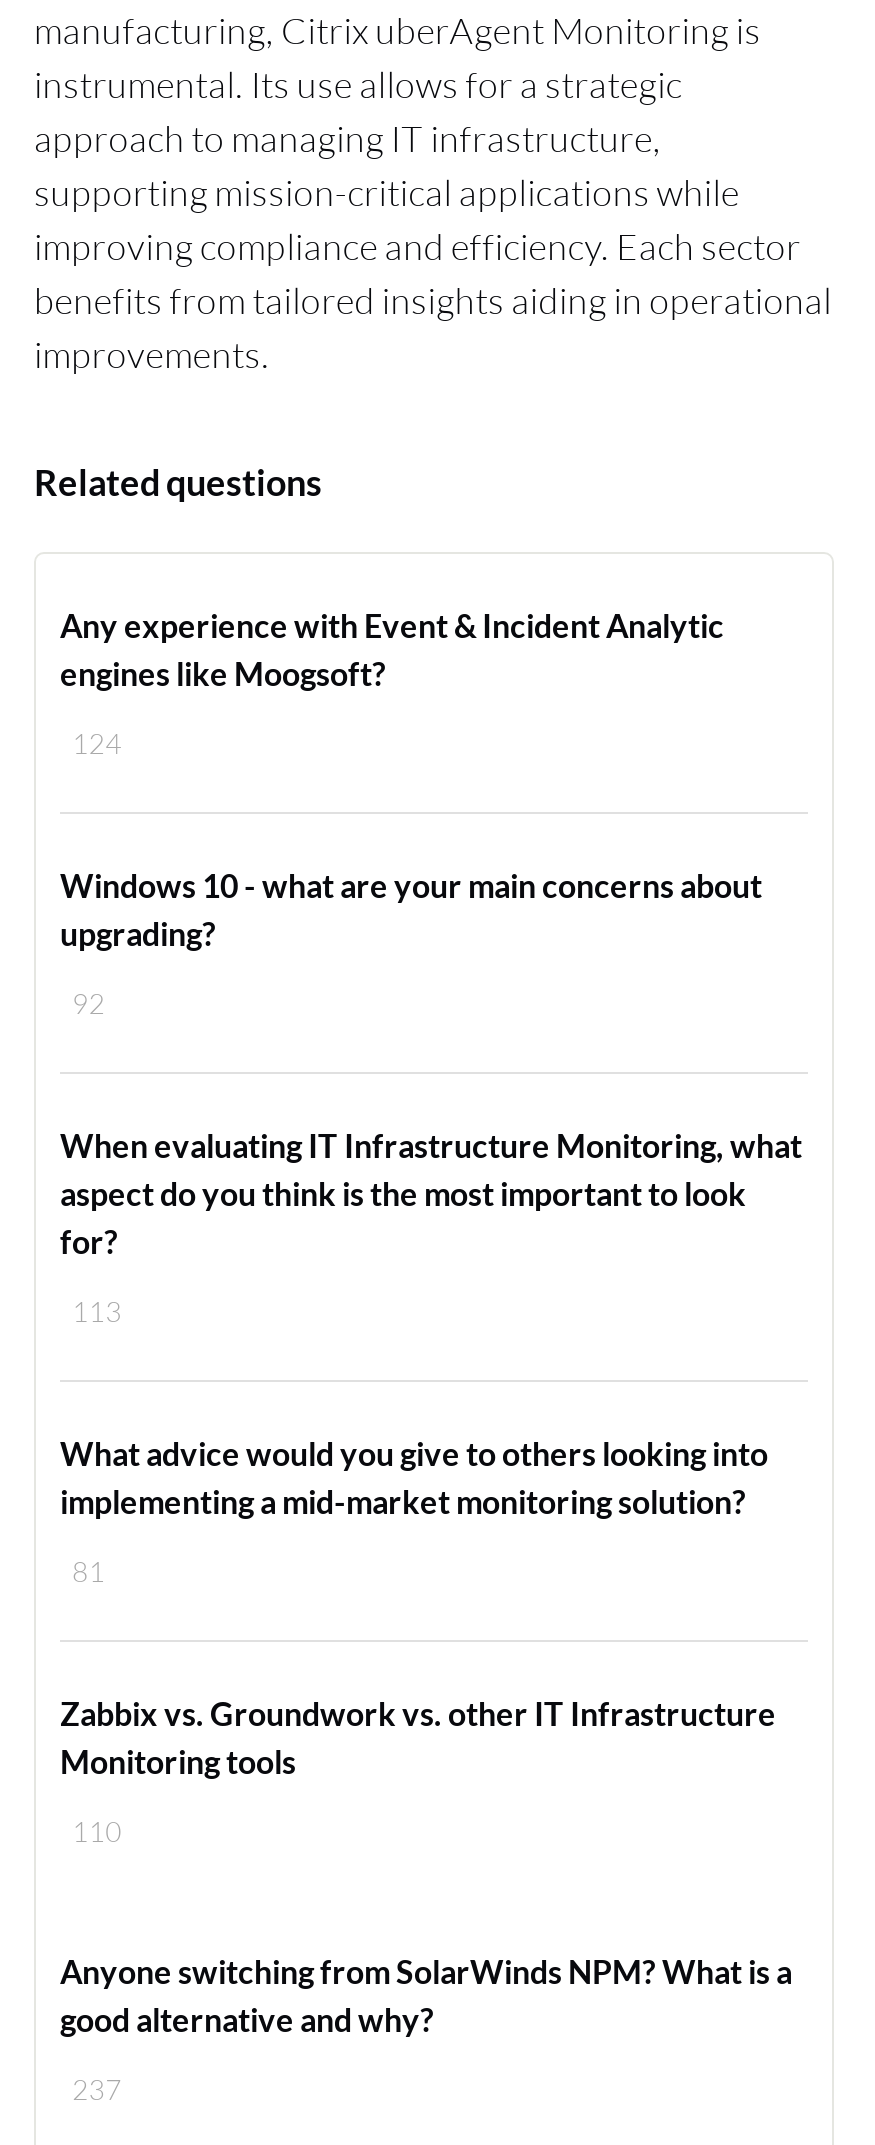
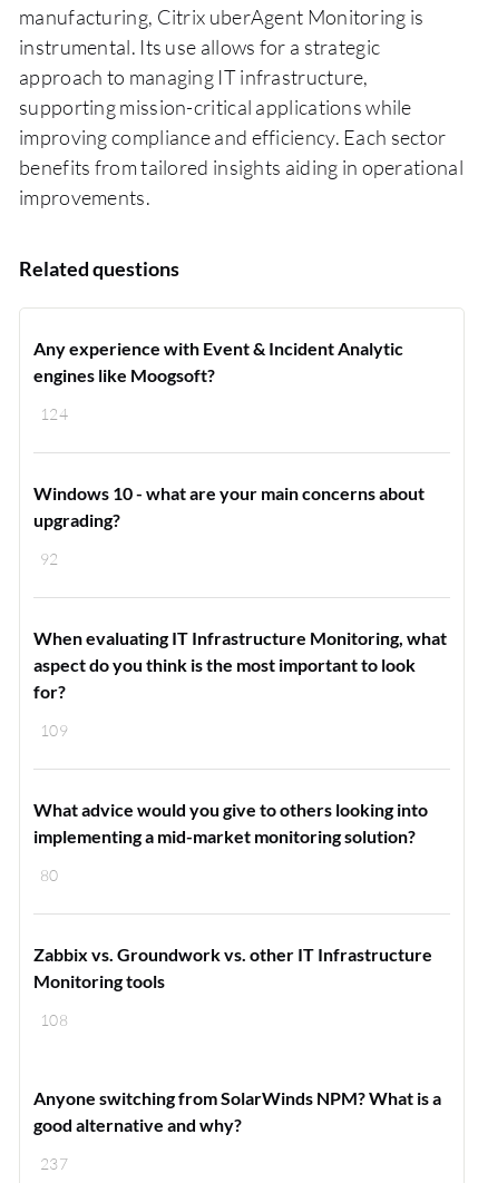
[72,1293,122,1327] 113 -> [40,720,68,739] 109
[72,1553,105,1587] 81 -> [40,865,59,884] 80
[72,1813,122,1847] 110 -> [40,1010,68,1029] 108

